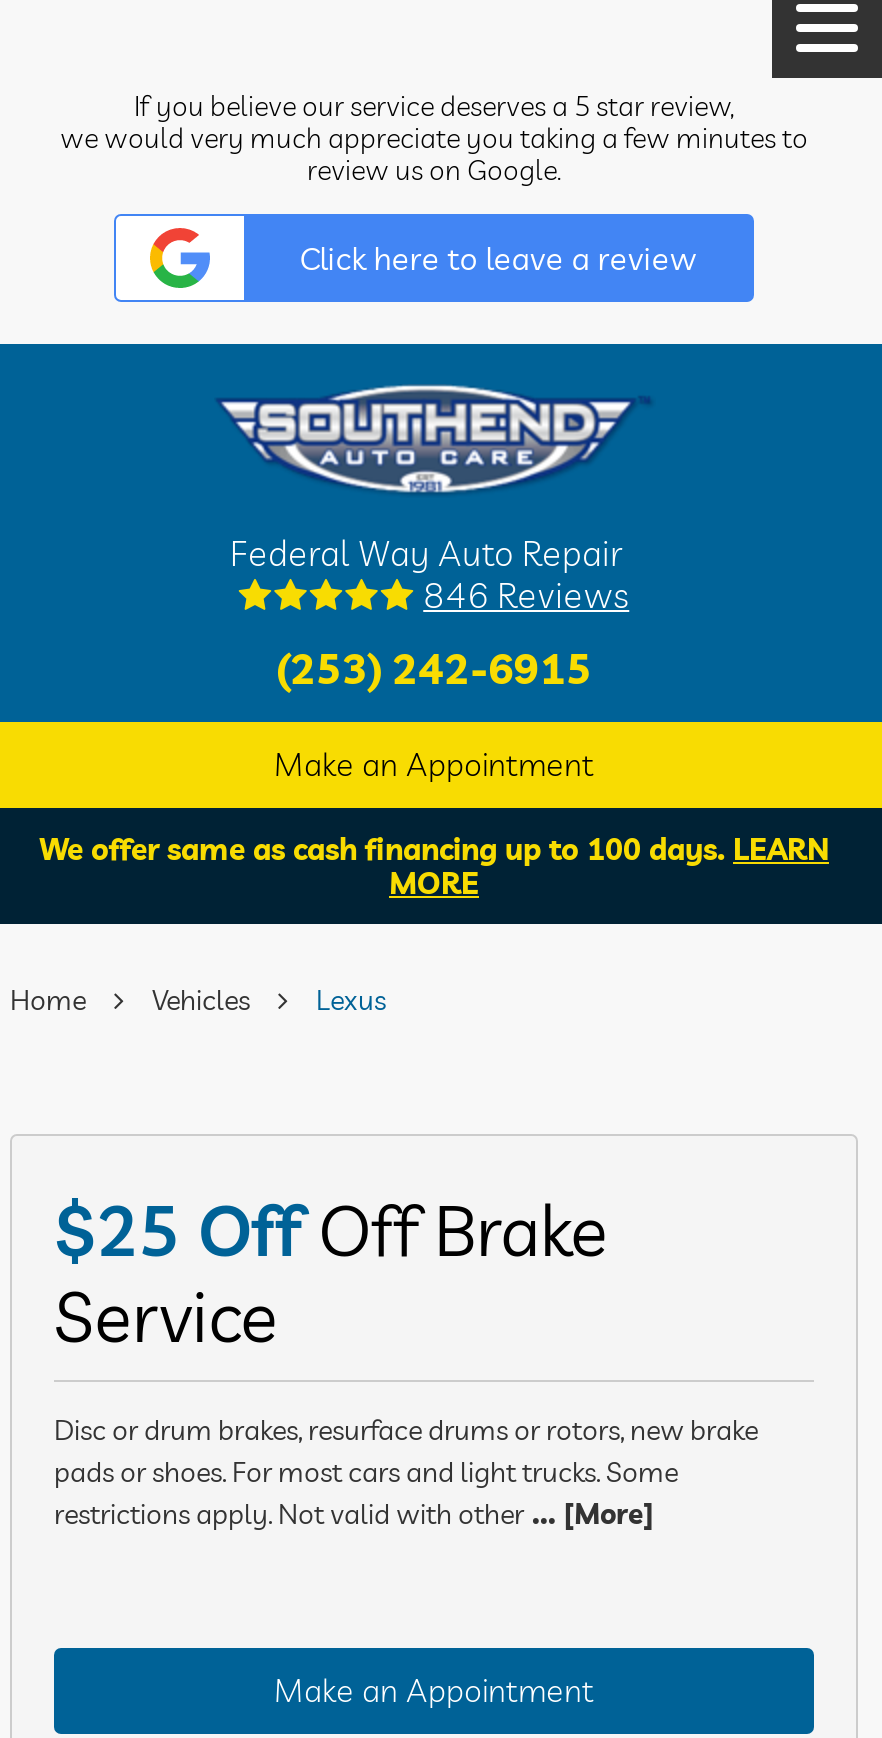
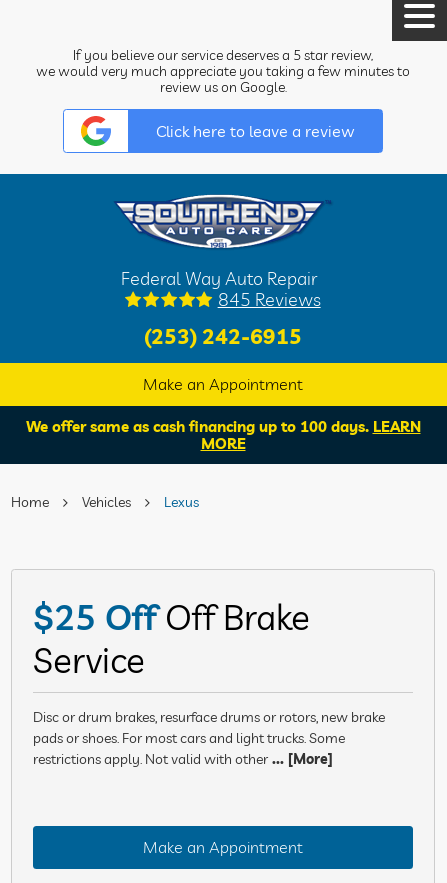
[423,572,629,616] 846 Reviews -> [218,288,321,310] 845 Reviews

